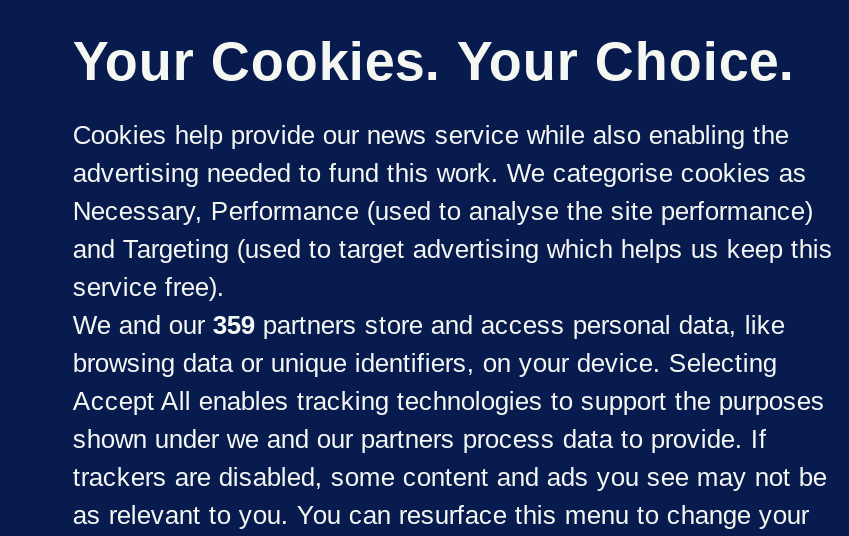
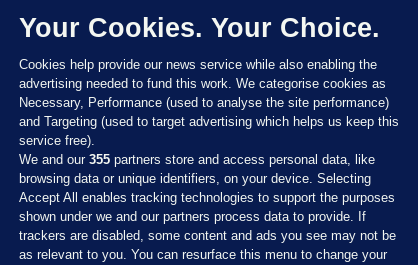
[73,310,785,340] We and our 359 partners store and access personal data, like -> [19,152,375,167] We and our 355 partners store and access personal data, like

